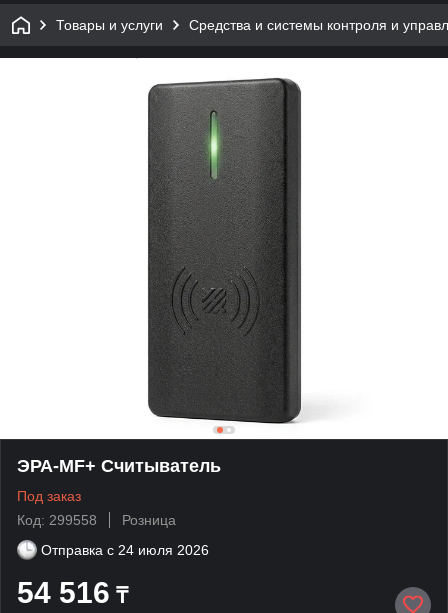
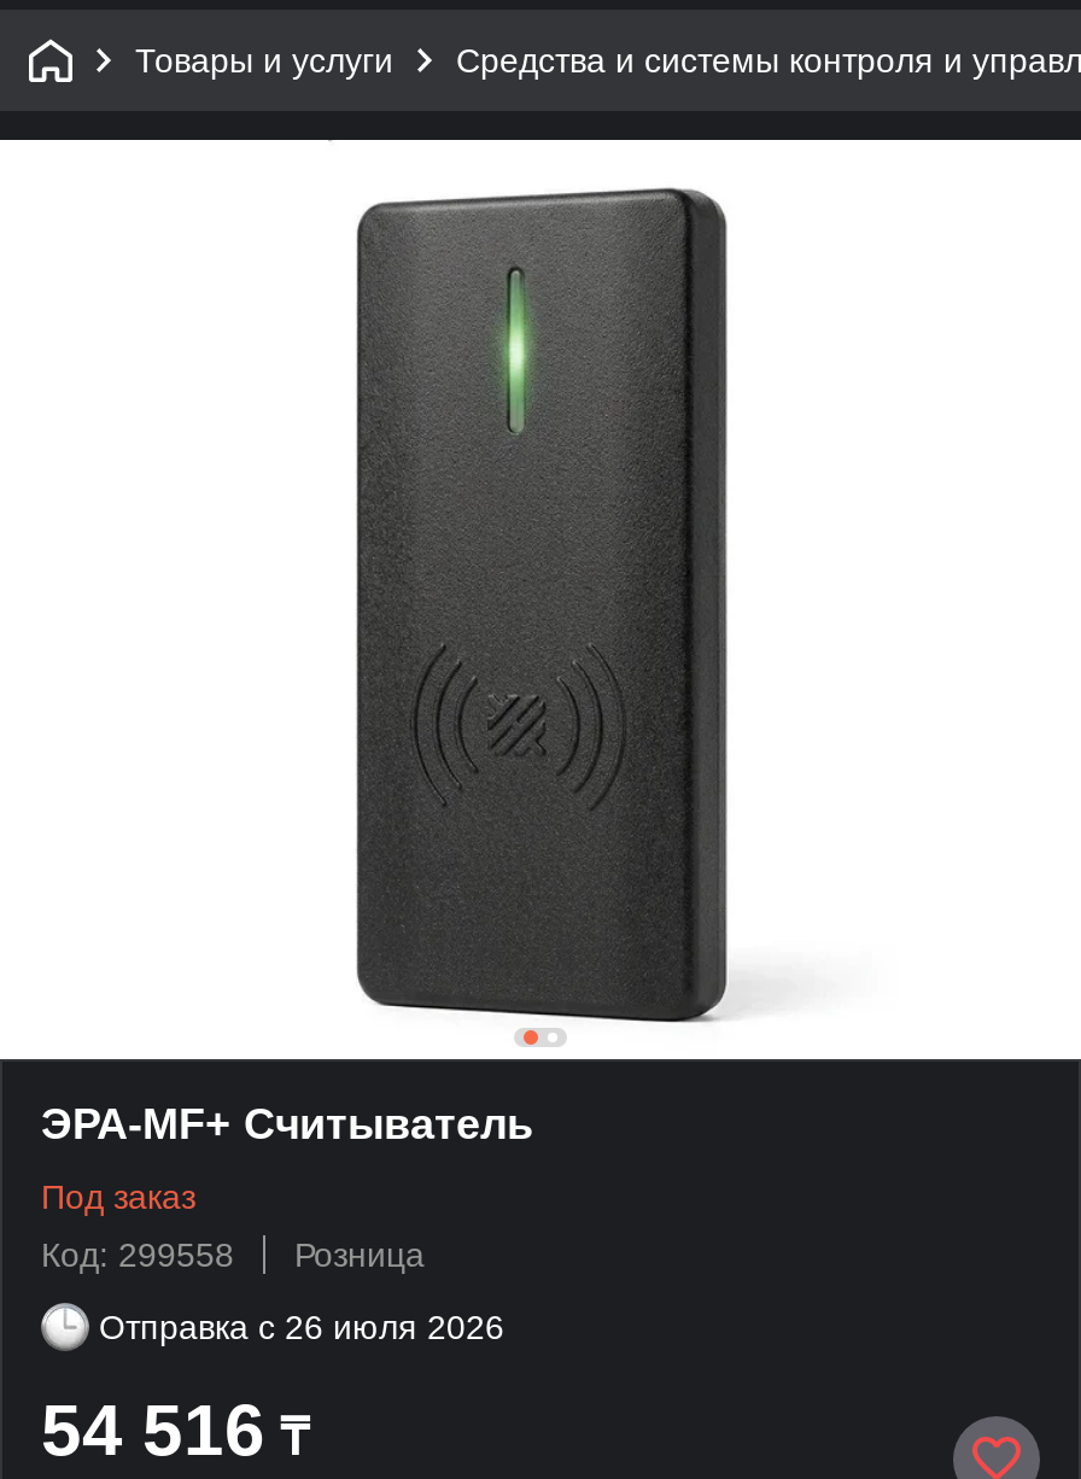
[41,542,209,558] Отправка с 24 июля 2026 -> [99,1307,504,1346] Отправка с 26 июля 2026

